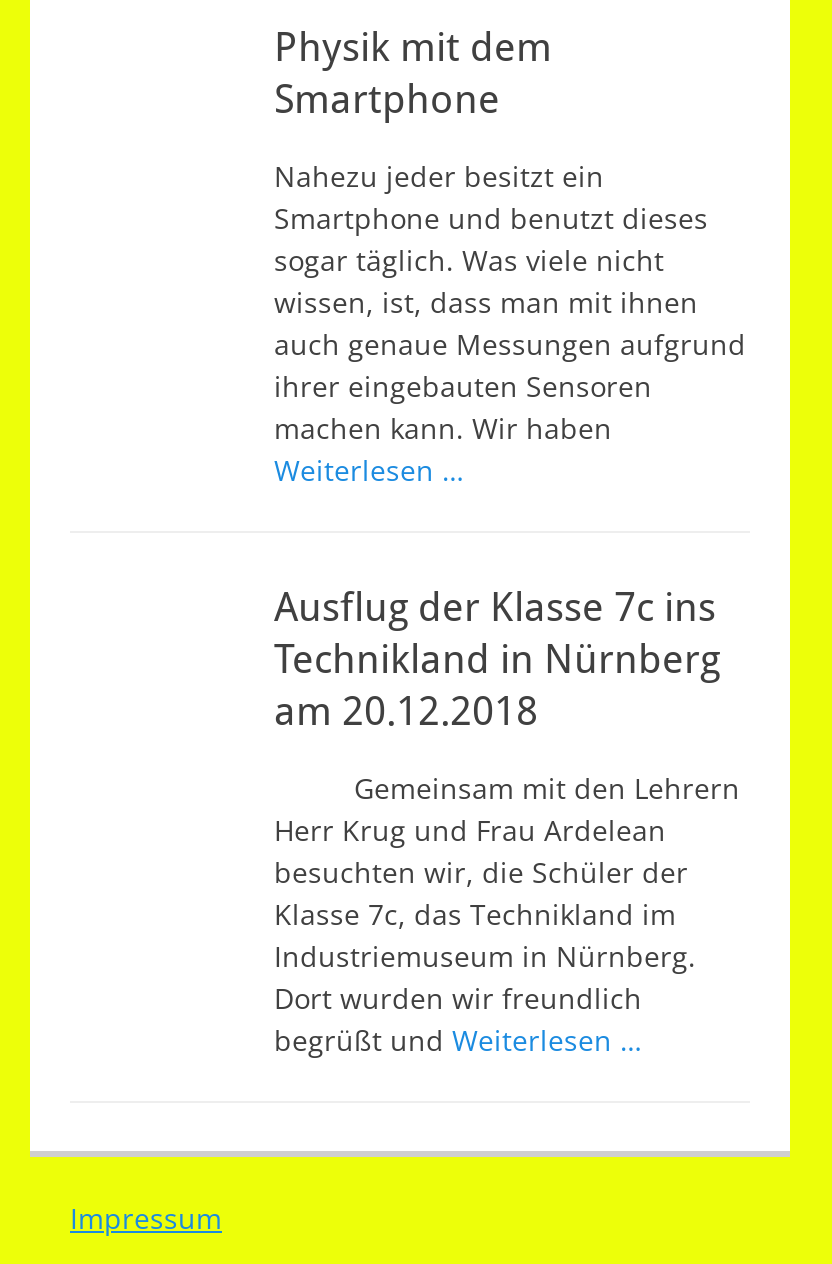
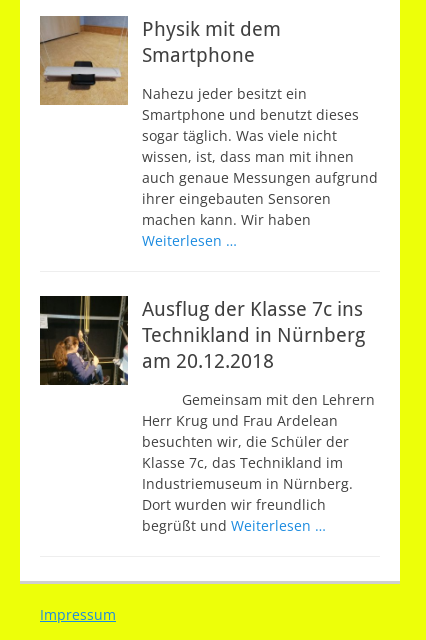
none -> [39,15,129,106] [image]
none -> [39,295,129,386] [image]

